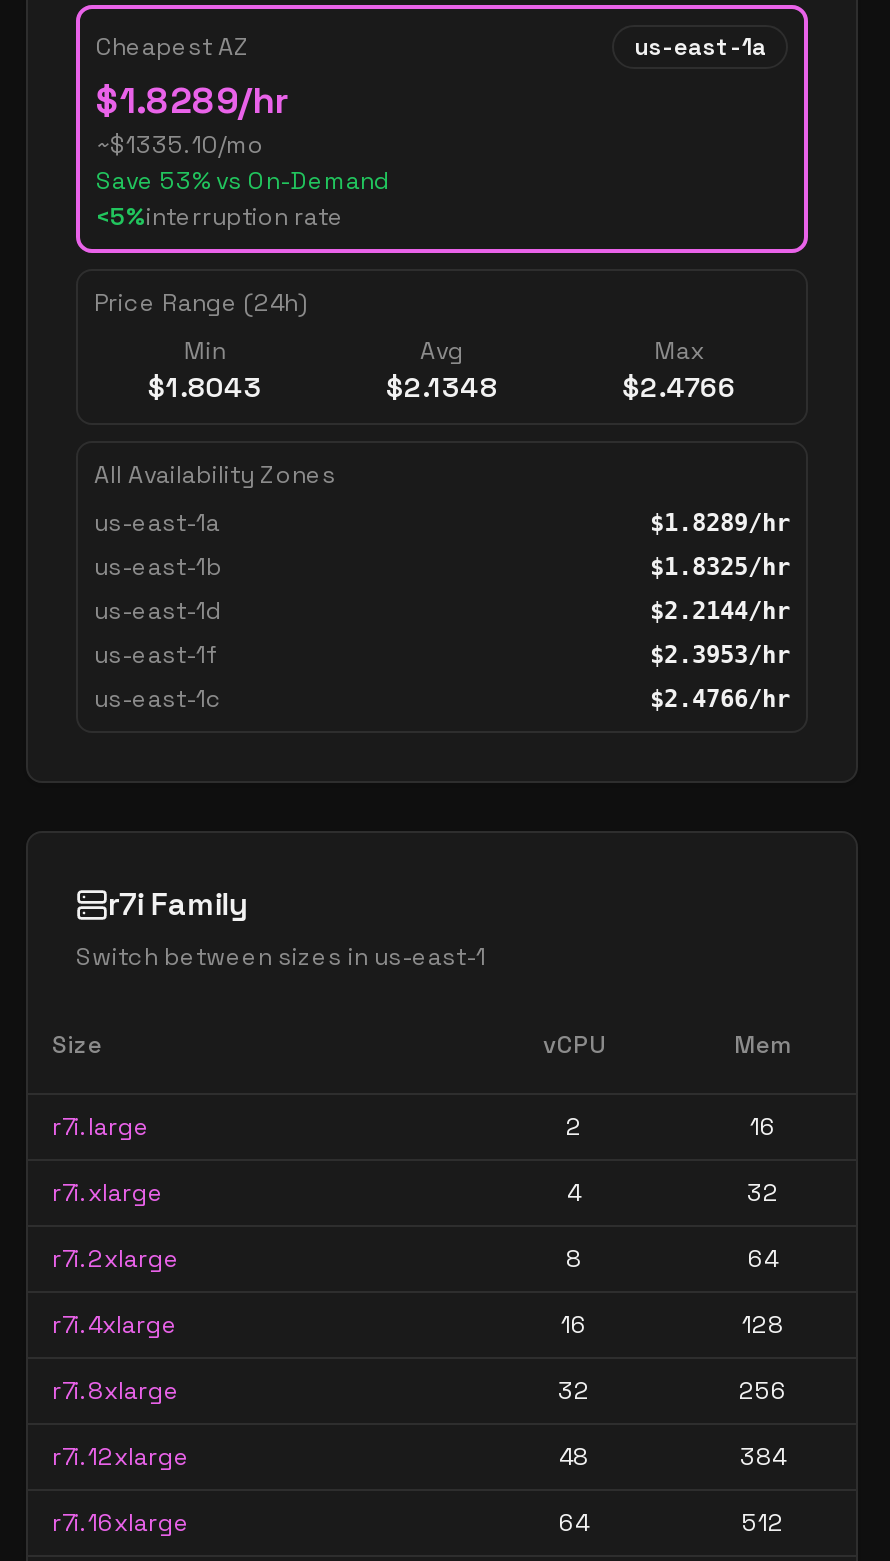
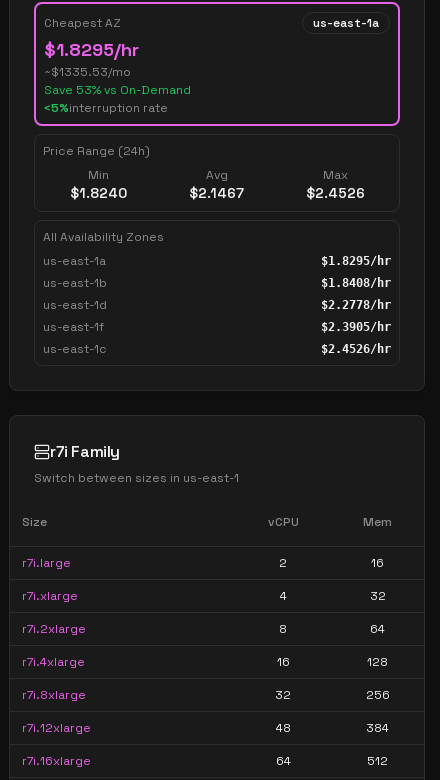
[96,77,288,123] $1.8289/hr -> [44,38,139,61] $1.8295/hr
[96,129,264,161] ~$1335.10/mo -> [44,64,131,80] ~$1335.53/mo
[148,369,262,405] $1.8043 -> [70,184,127,202] $1.8240
[386,369,498,405] $2.1348 -> [189,184,244,202] $2.1467
[622,369,736,405] $2.4766 -> [306,184,365,202] $2.4526
[650,509,790,537] $1.8289/hr -> [321,254,391,268] $1.8295/hr
[650,553,790,581] $1.8325/hr -> [321,276,391,290] $1.8408/hr
[650,597,790,625] $2.2144/hr -> [321,298,391,312] $2.2778/hr
[650,641,790,669] $2.3953/hr -> [321,320,391,334] $2.3905/hr
[650,685,790,713] $2.4766/hr -> [321,342,391,356] $2.4526/hr

